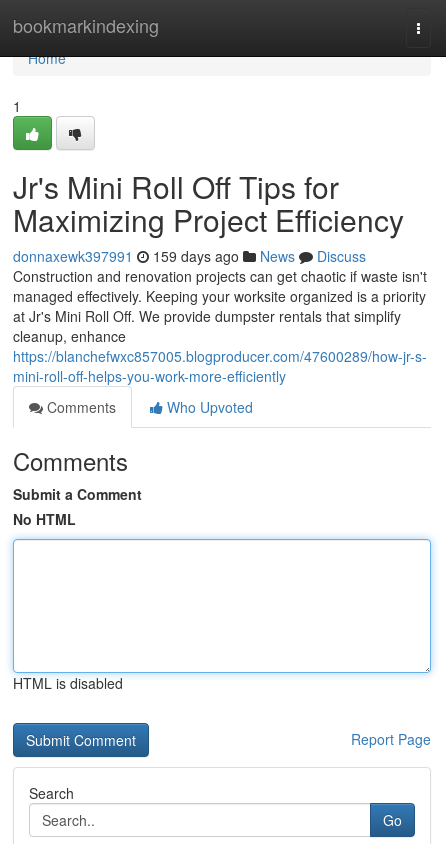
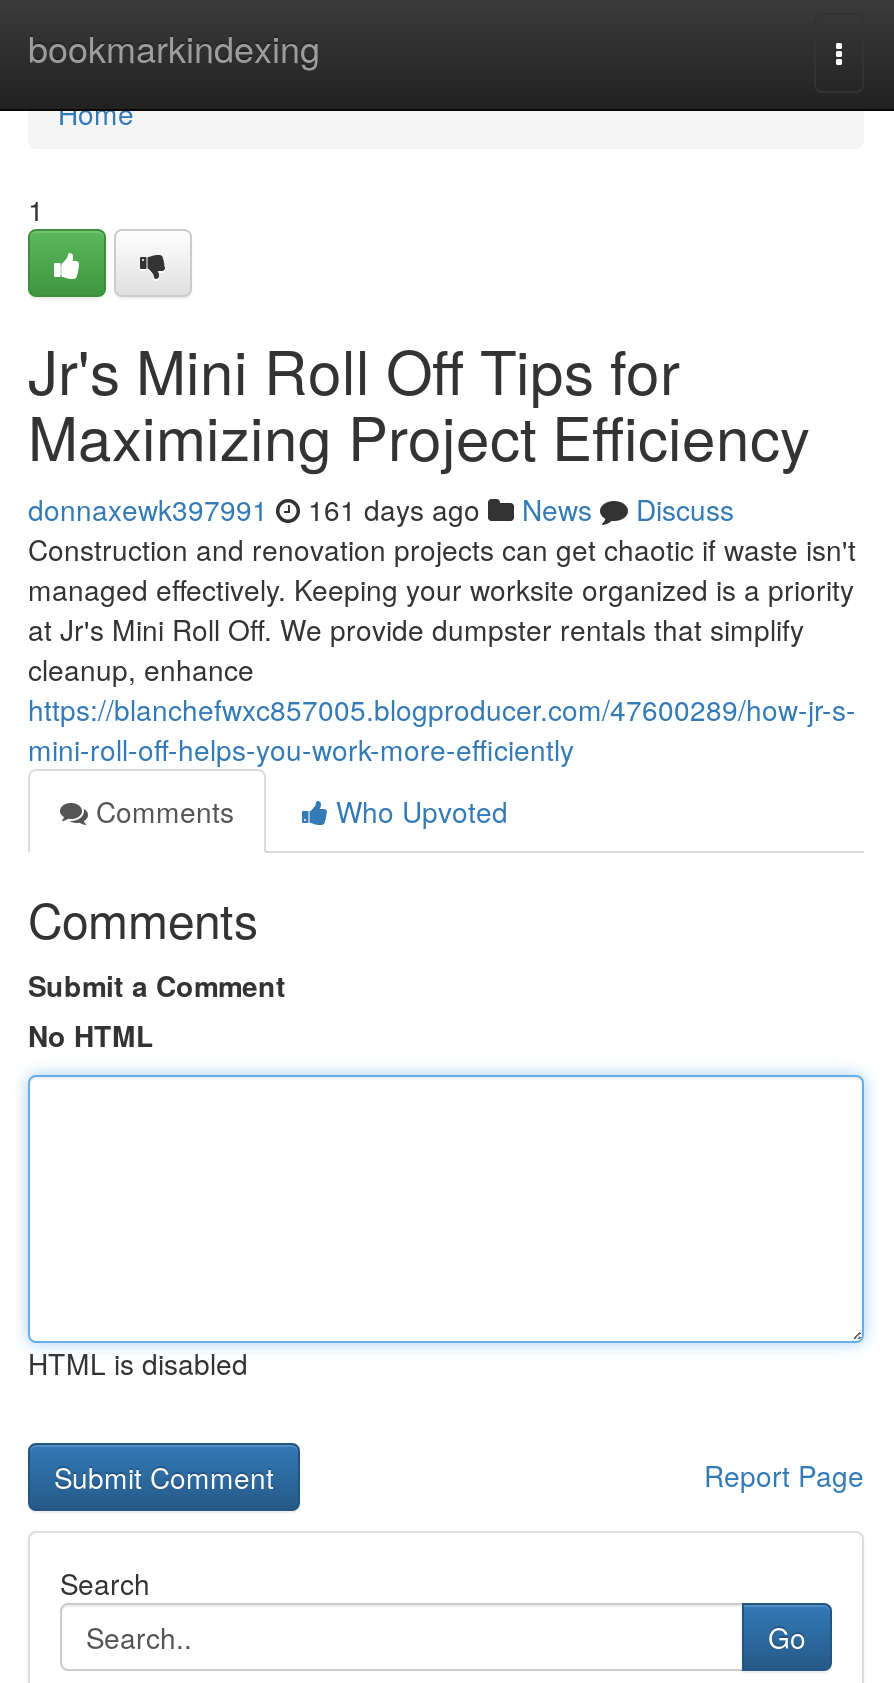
[13,246,366,266] donnaxewk397991 159 days ago News Discuss -> [28,489,734,529] donnaxewk397991 161 days ago News Discuss

